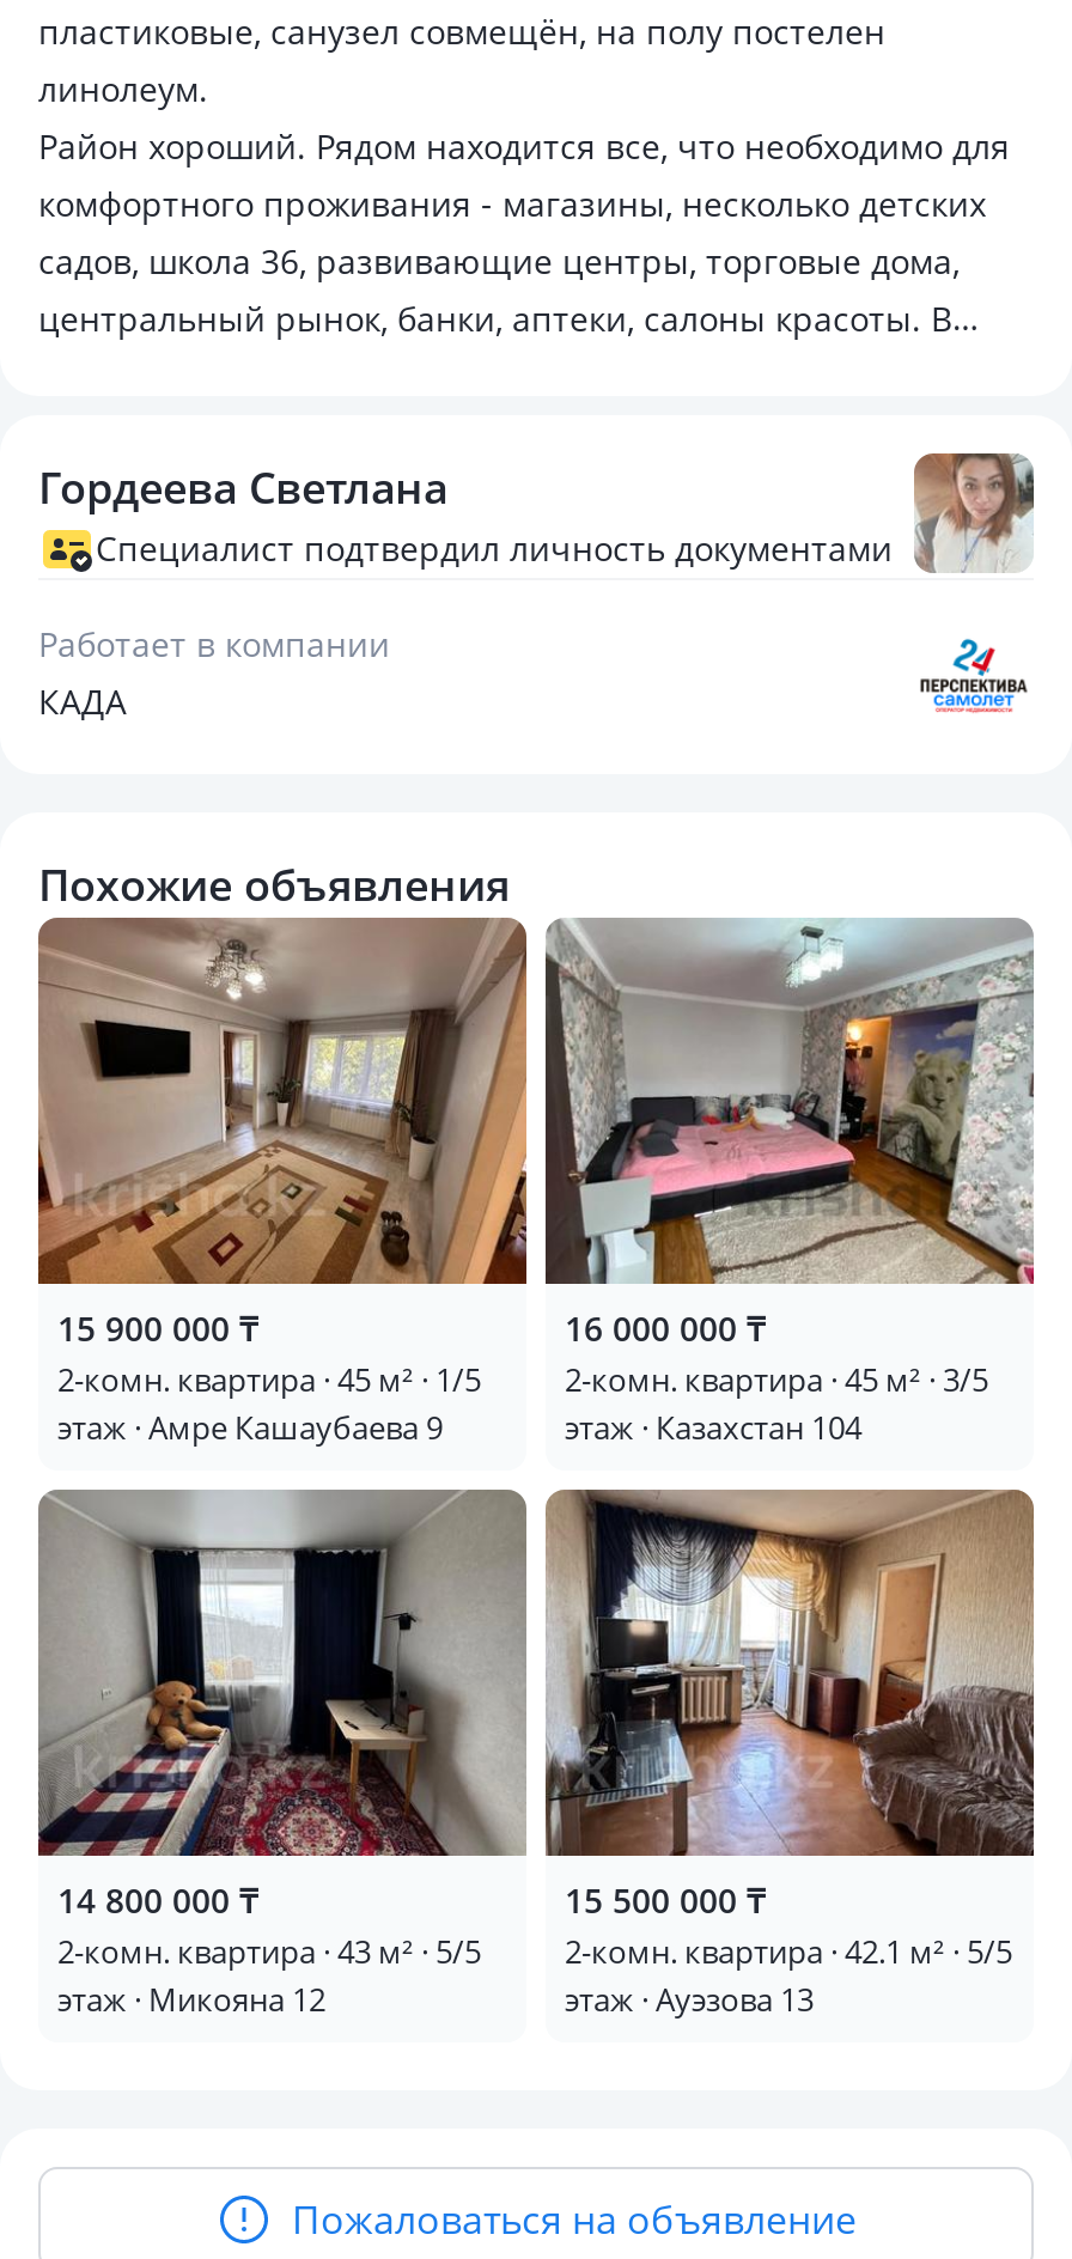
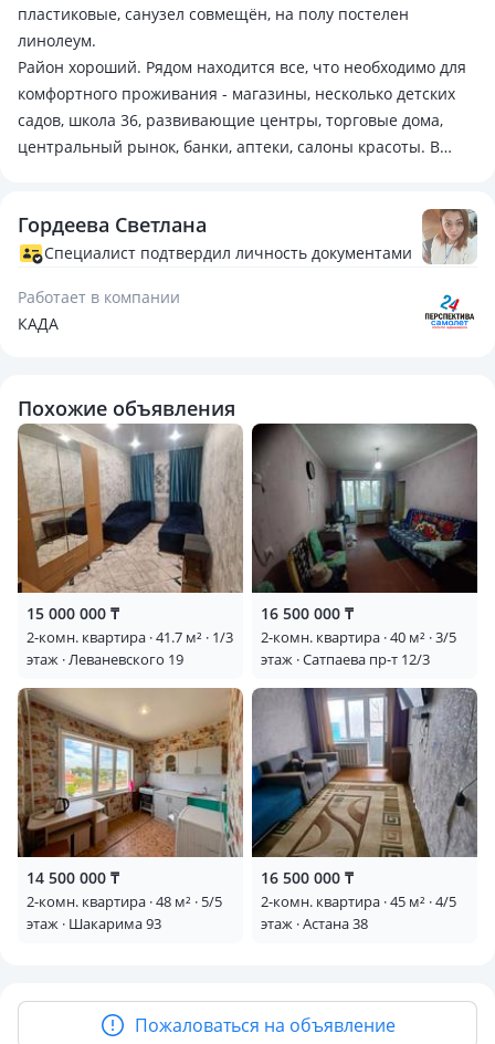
[38,919,526,1448] [image] | 15 900 000 ₸ | 2-комн. квартира · 45 м² · 1/5 | этаж · Амре Кашаубаева 9 -> [18,425,243,669] [image] | 15 000 000 ₸ | 2-комн. квартира · 41.7 м² · 1/3 | этаж · Леваневского 19
[546,917,1036,1448] [image] | 16 000 000 ₸ | 2-комн. квартира · 45 м² · 3/5 | этаж · Казахстан 104 -> [252,422,478,669] [image] | 16 500 000 ₸ | 2-комн. квартира · 40 м² · 3/5 | этаж · Сатпаева пр-т 12/3
[38,1491,526,2020] [image] | 14 800 000 ₸ | 2-комн. квартира · 43 м² · 5/5 | этаж · Микояна 12 -> [17,688,243,933] [image] | 14 500 000 ₸ | 2-комн. квартира · 48 м² · 5/5 | этаж · Шакарима 93
[543,1488,1034,2020] [image] | 15 500 000 ₸ | 2-комн. квартира · 42.1 м² · 5/5 | этаж · Ауэзова 13 -> [251,687,477,933] [image] | 16 500 000 ₸ | 2-комн. квартира · 45 м² · 4/5 | этаж · Астана 38

